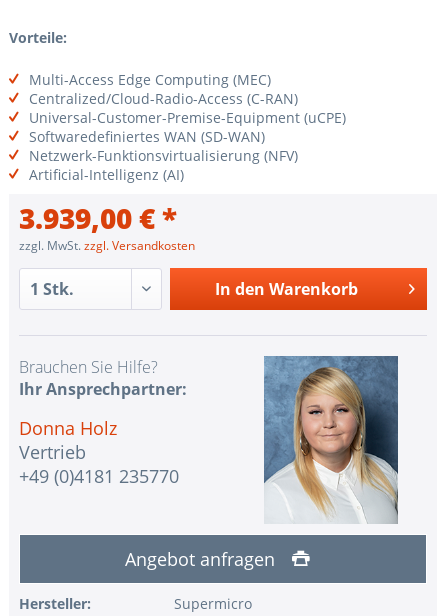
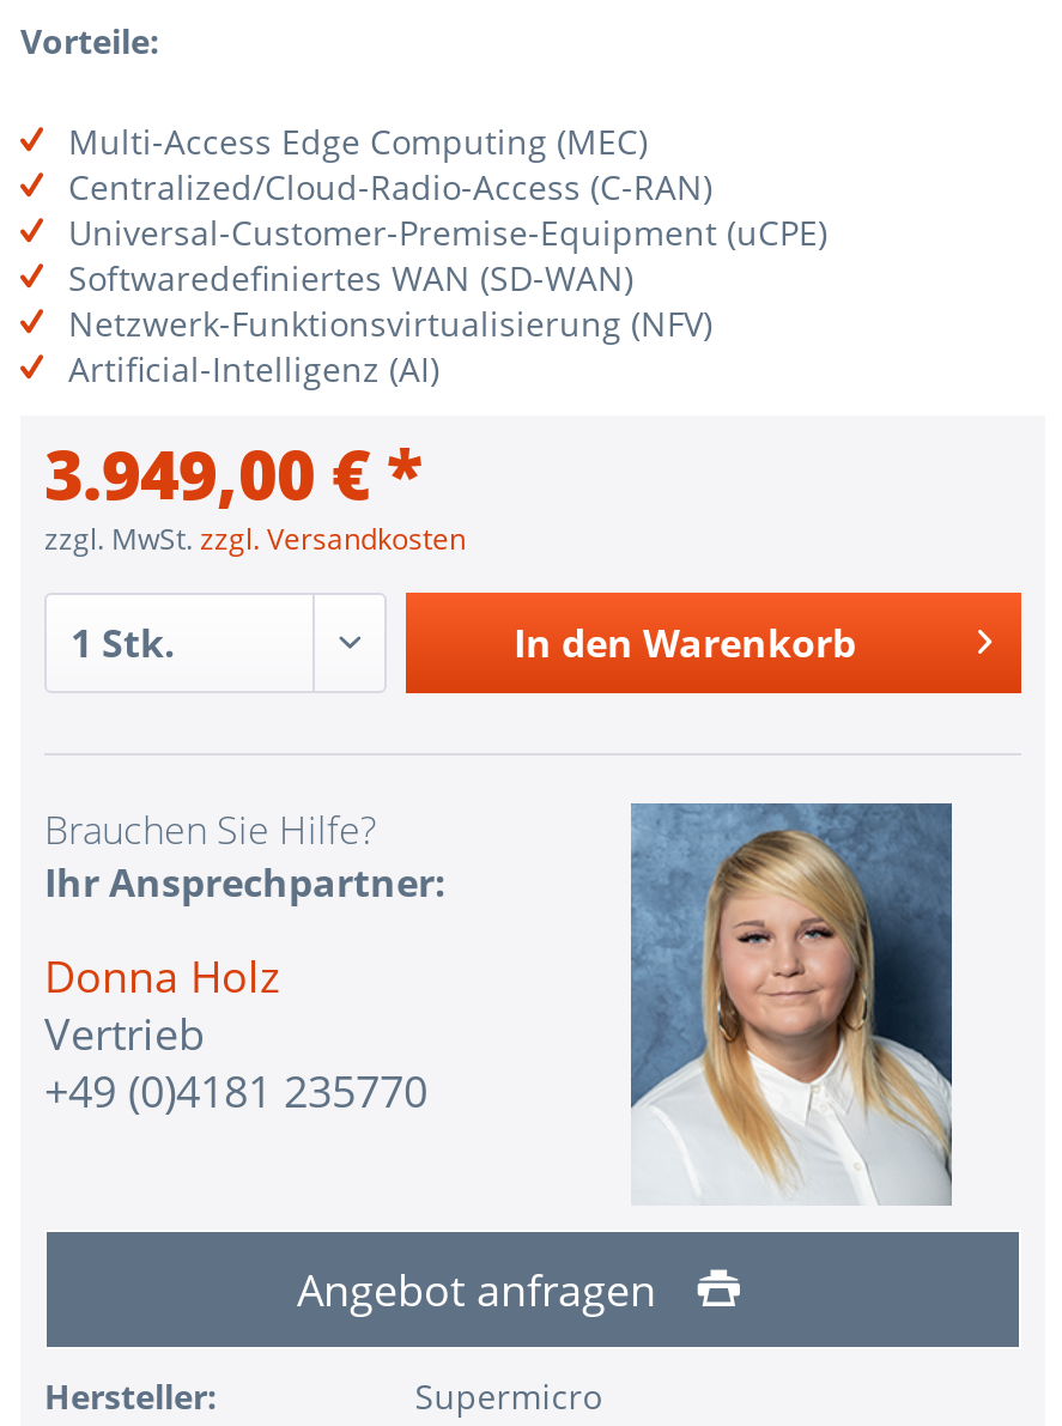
[19,199,177,237] 3.939,00 € * -> [44,427,423,518] 3.949,00 € *

